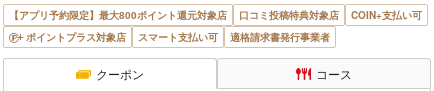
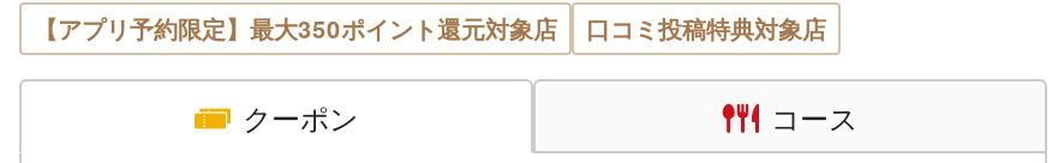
[9,8,227,22] 【アプリ予約限定】最大800ポイント還元対象店 -> [34,11,557,45] 【アプリ予約限定】最大350ポイント還元対象店
[26,8,422,44] COIN+支払い可 | ポイントプラス対象店 | スマート支払い可 | 適格請求書発行事業者 -> none

